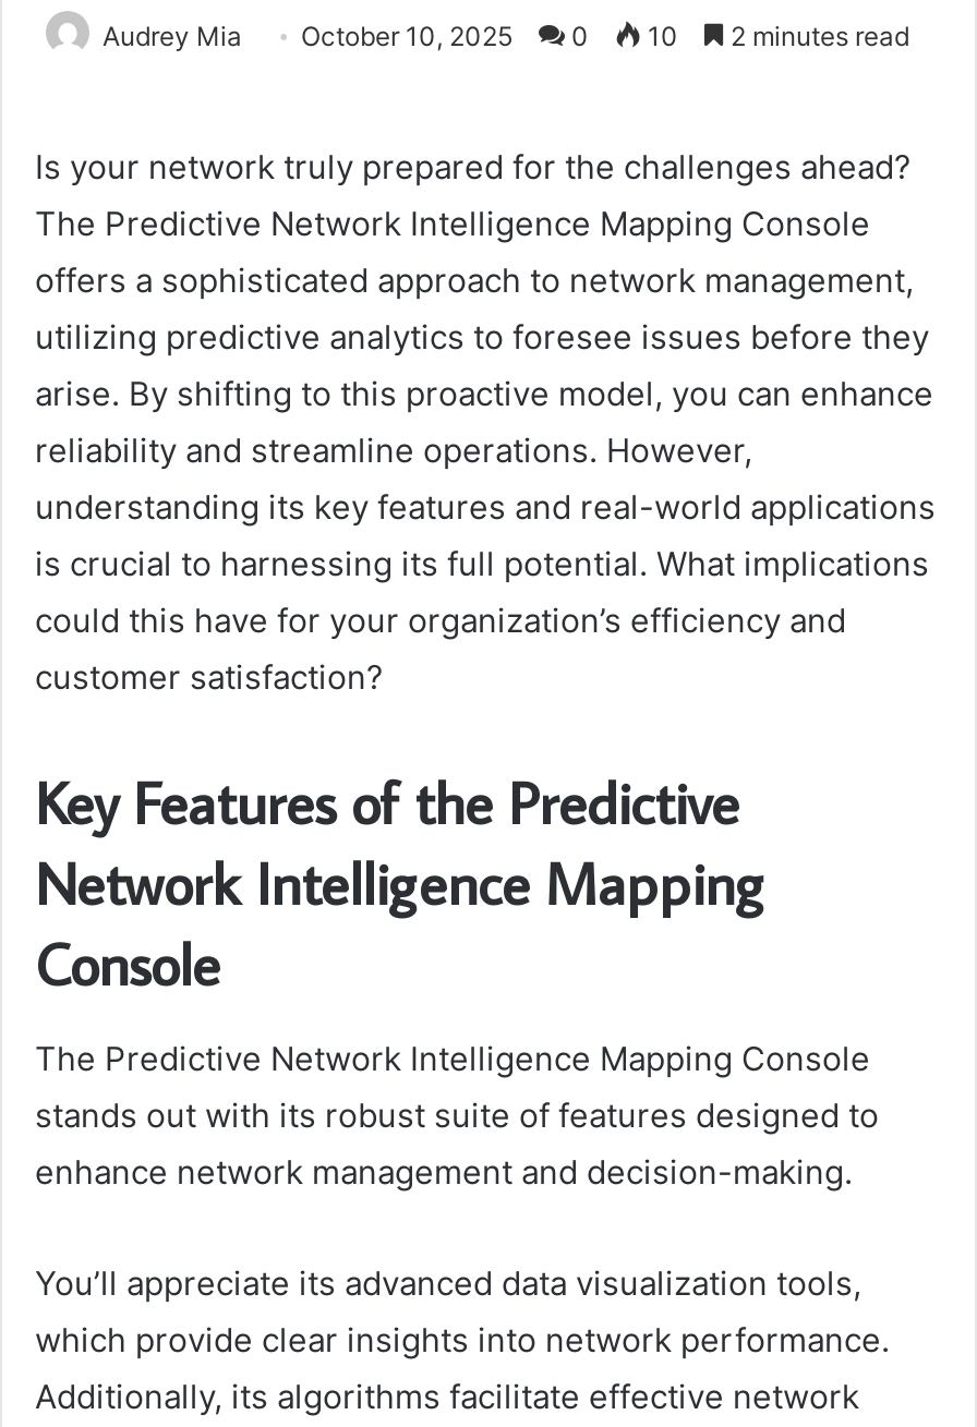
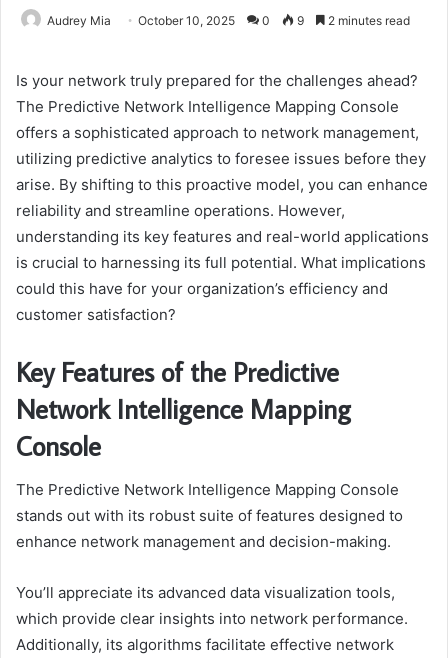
[102,20,909,53] Audrey Mia October 10, 2025 0 10 2 minutes read -> [47,13,410,28] Audrey Mia October 10, 2025 0 9 2 minutes read

